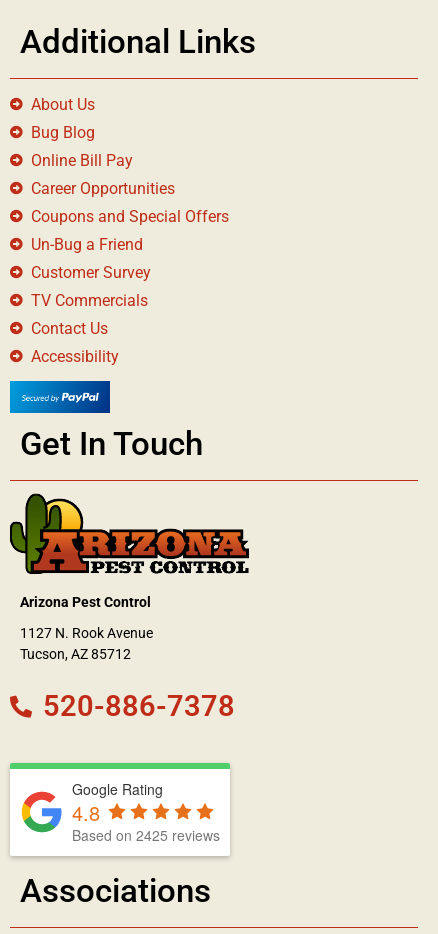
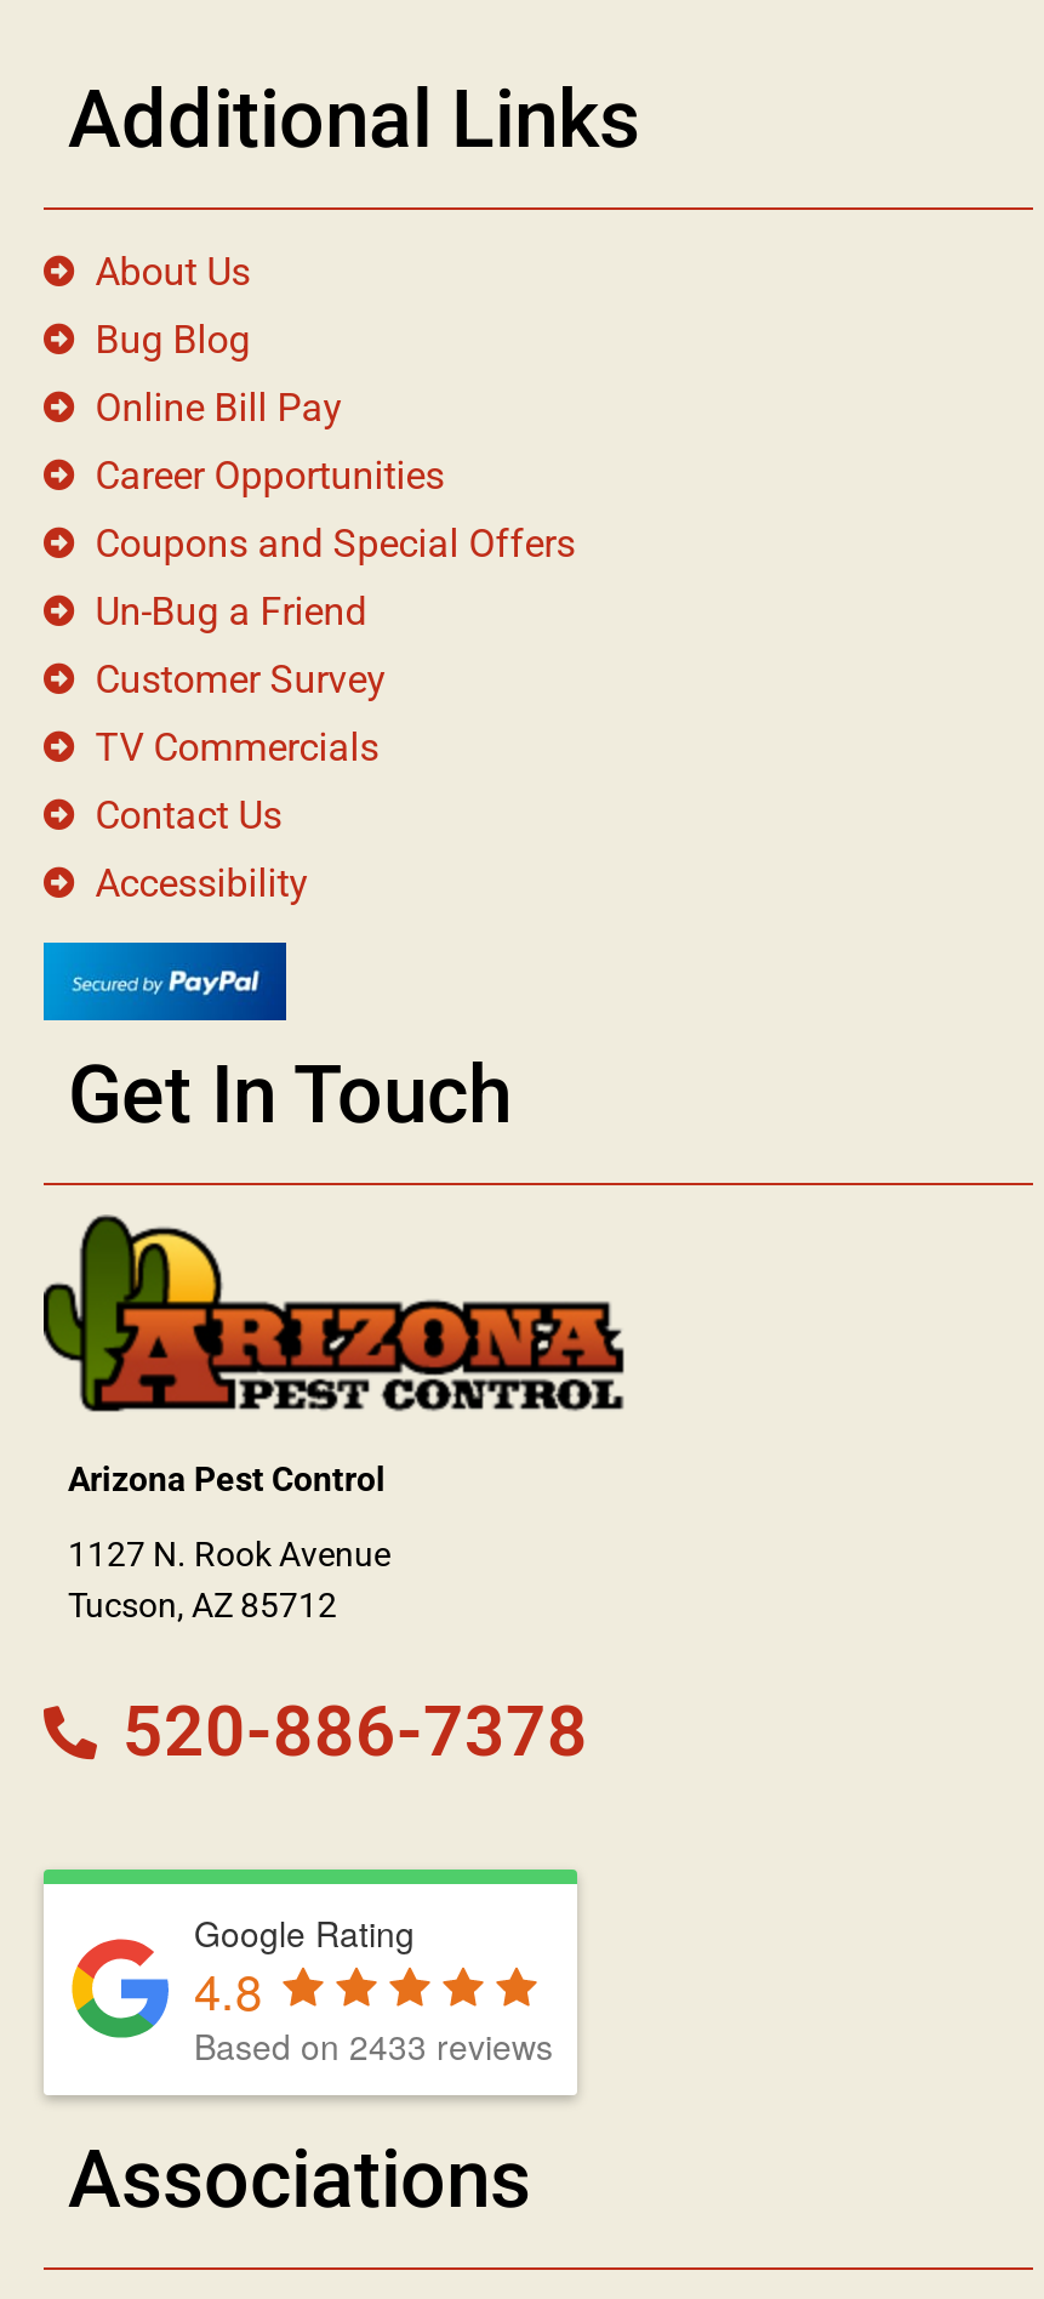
[72,826,220,846] Based on 2425 reviews -> [194,2022,553,2070] Based on 2433 reviews

